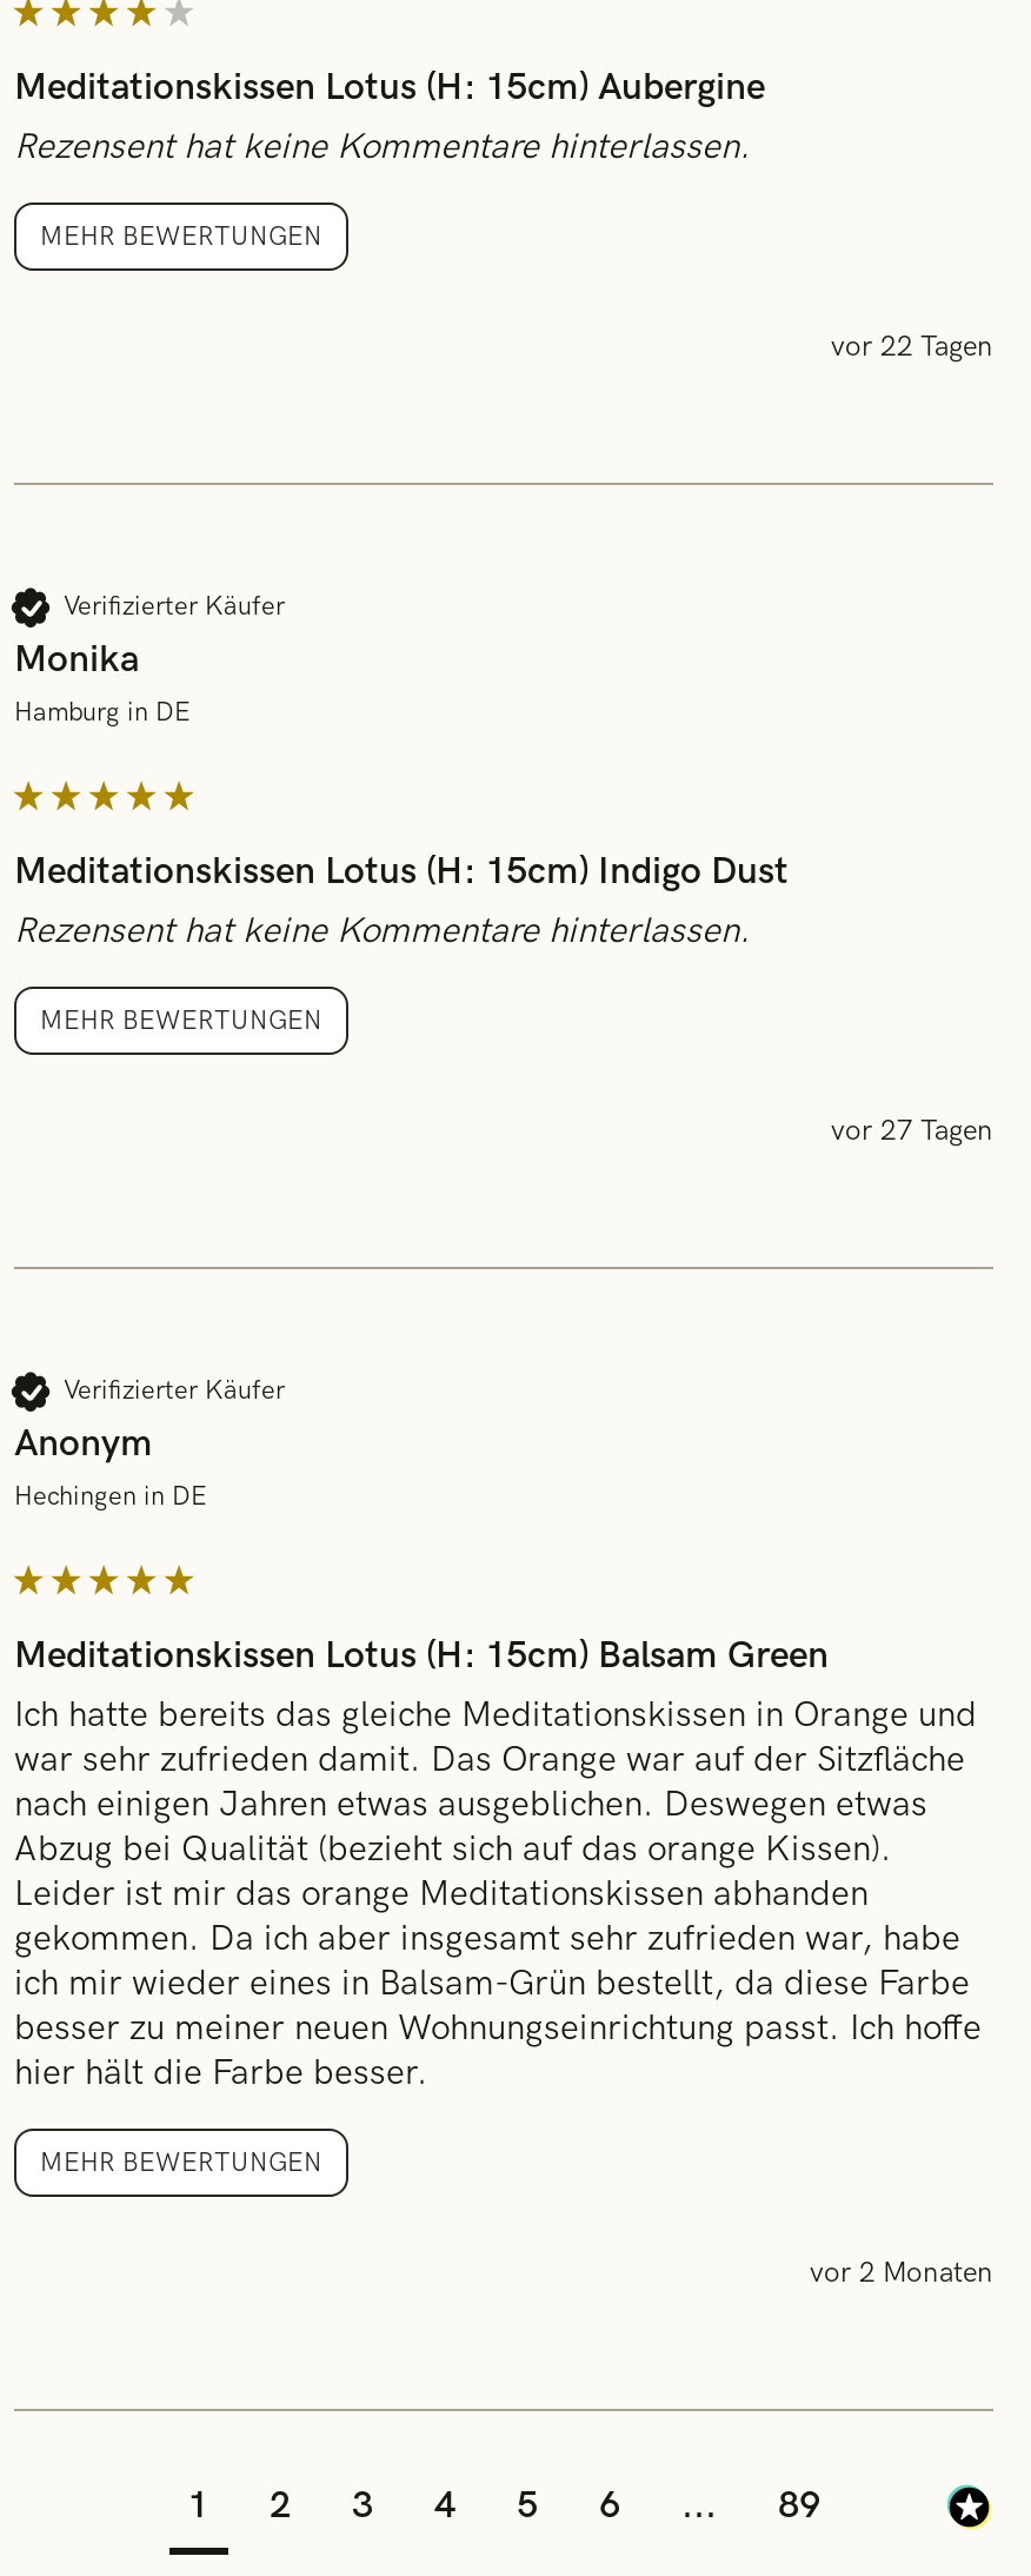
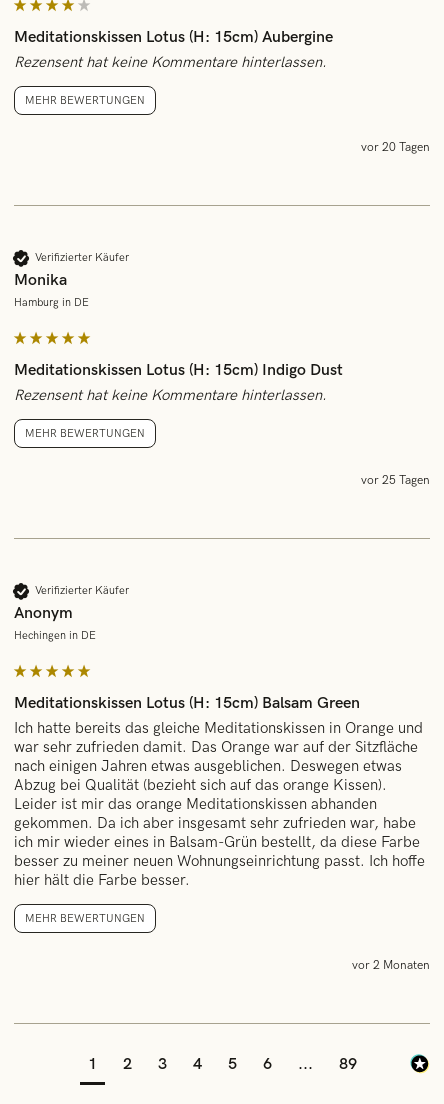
[831,329,993,365] vor 22 Tagen -> [361,140,430,155] vor 20 Tagen
[831,1114,993,1149] vor 27 Tagen -> [361,473,430,488] vor 25 Tagen

